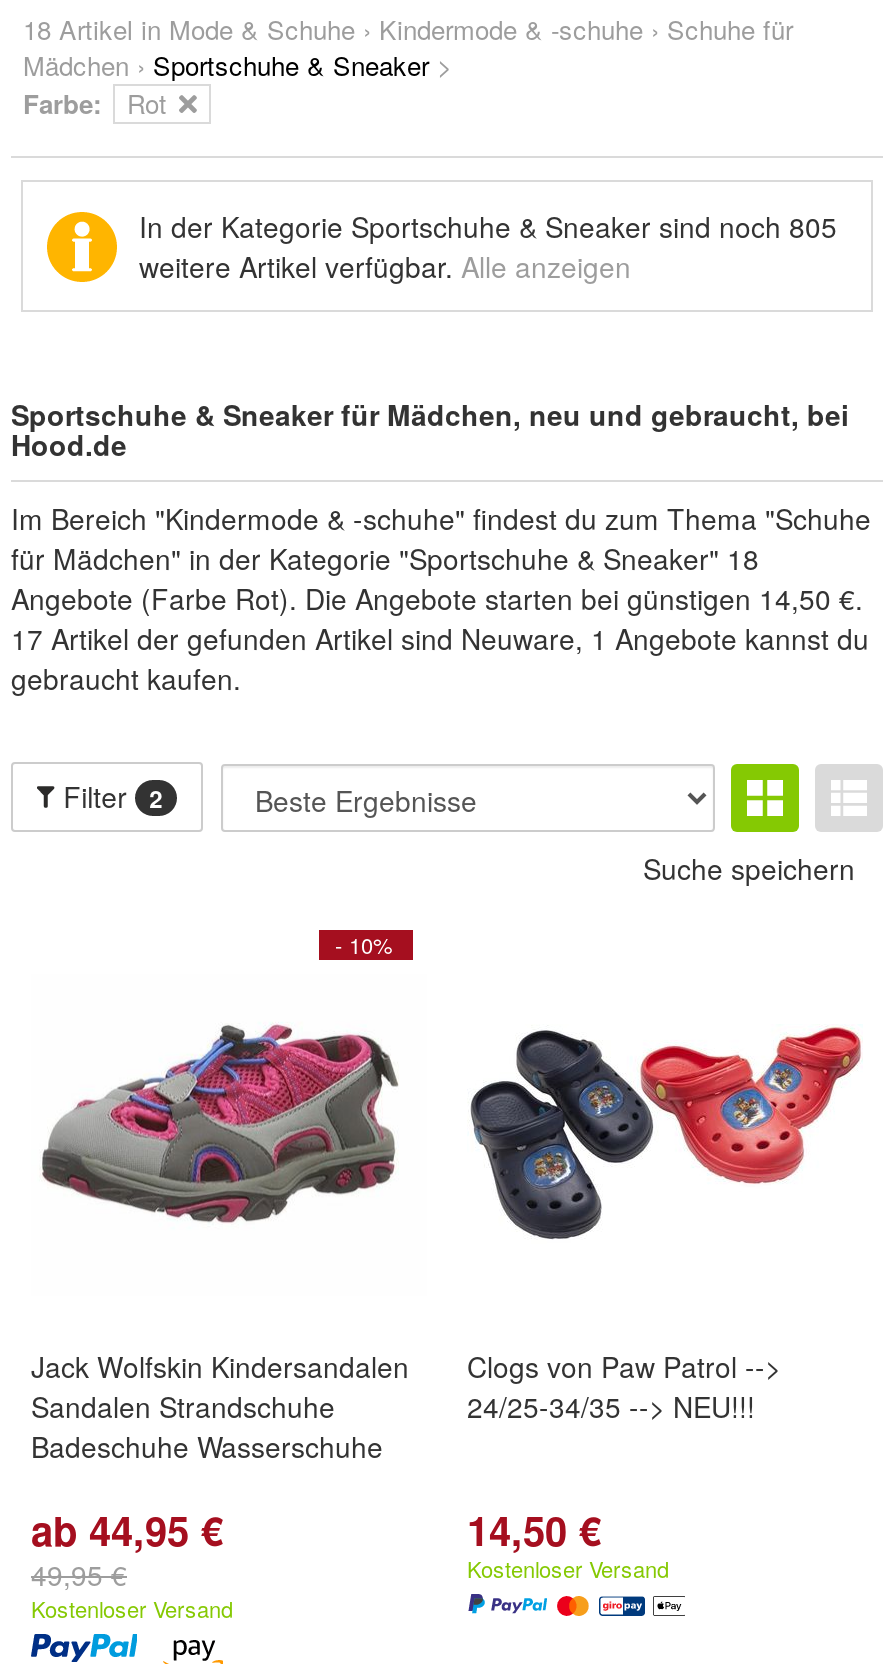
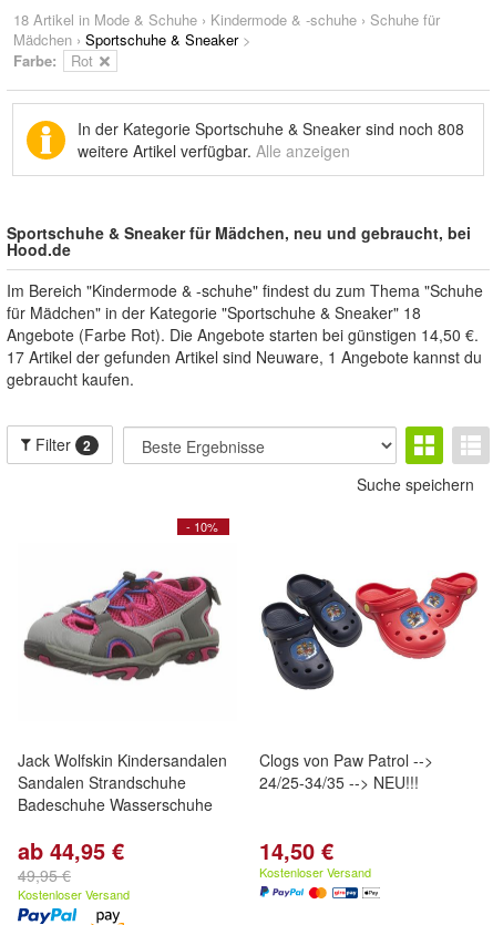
[139,206,837,246] In der Kategorie Sportschuhe & Sneaker sind noch 805 -> [78,117,464,140] In der Kategorie Sportschuhe & Sneaker sind noch 808

